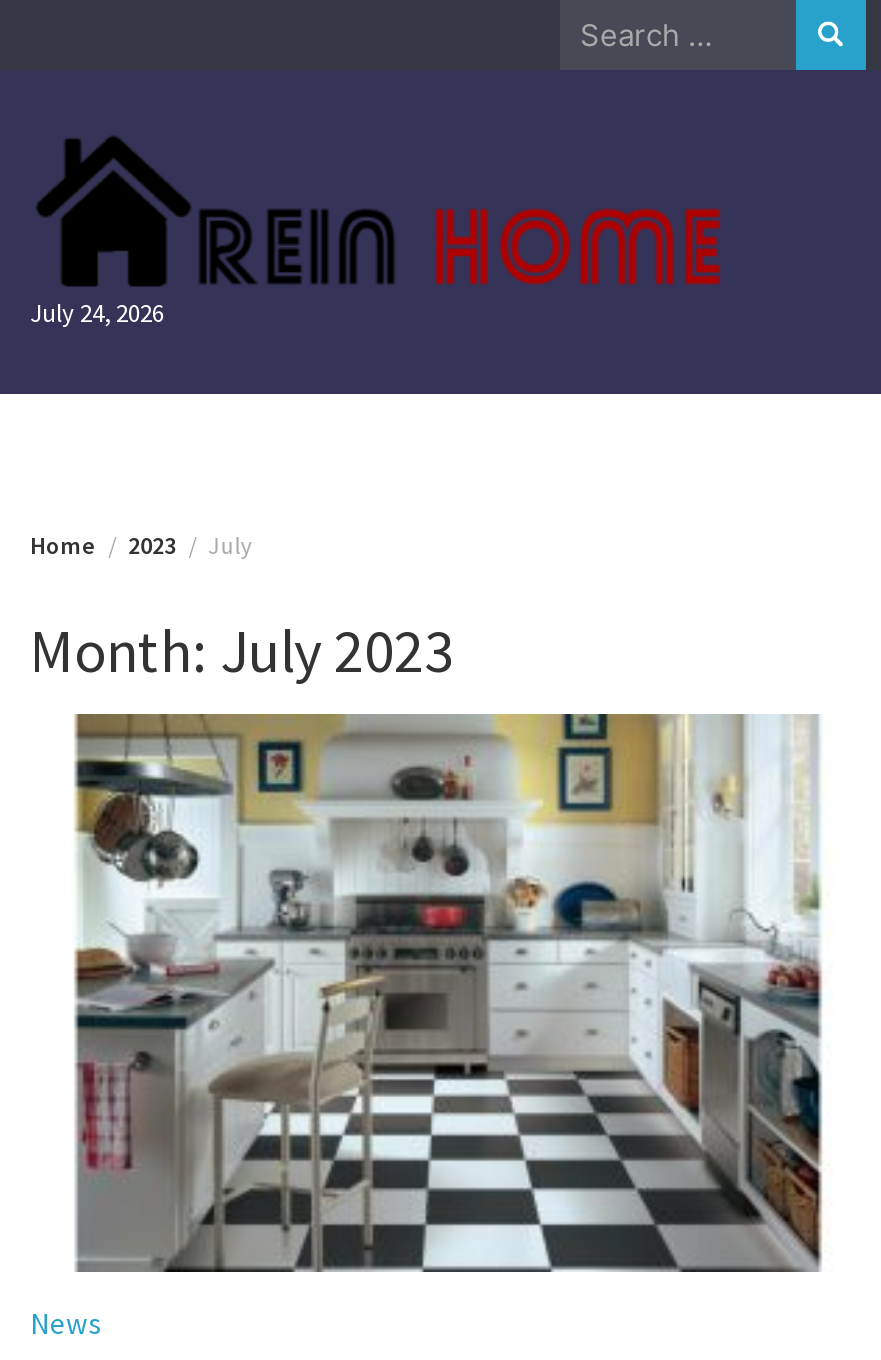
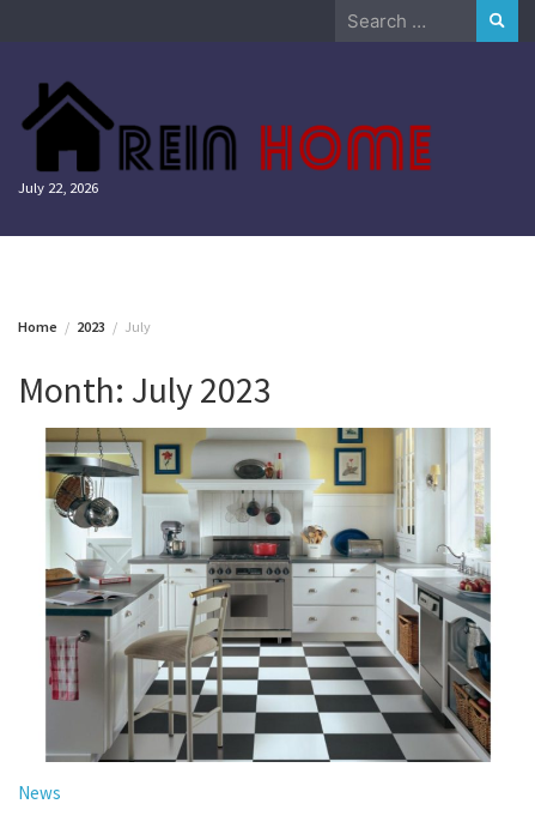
[30,296,164,328] July 24, 2026 -> [18,177,98,197] July 22, 2026

